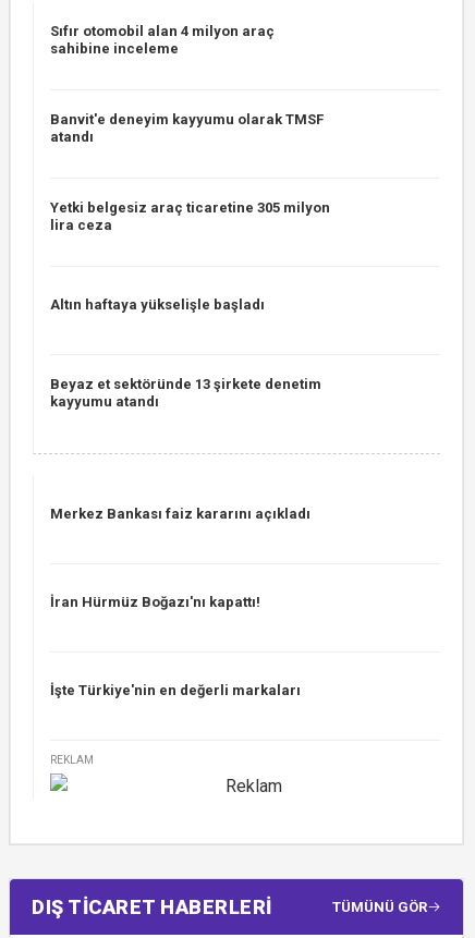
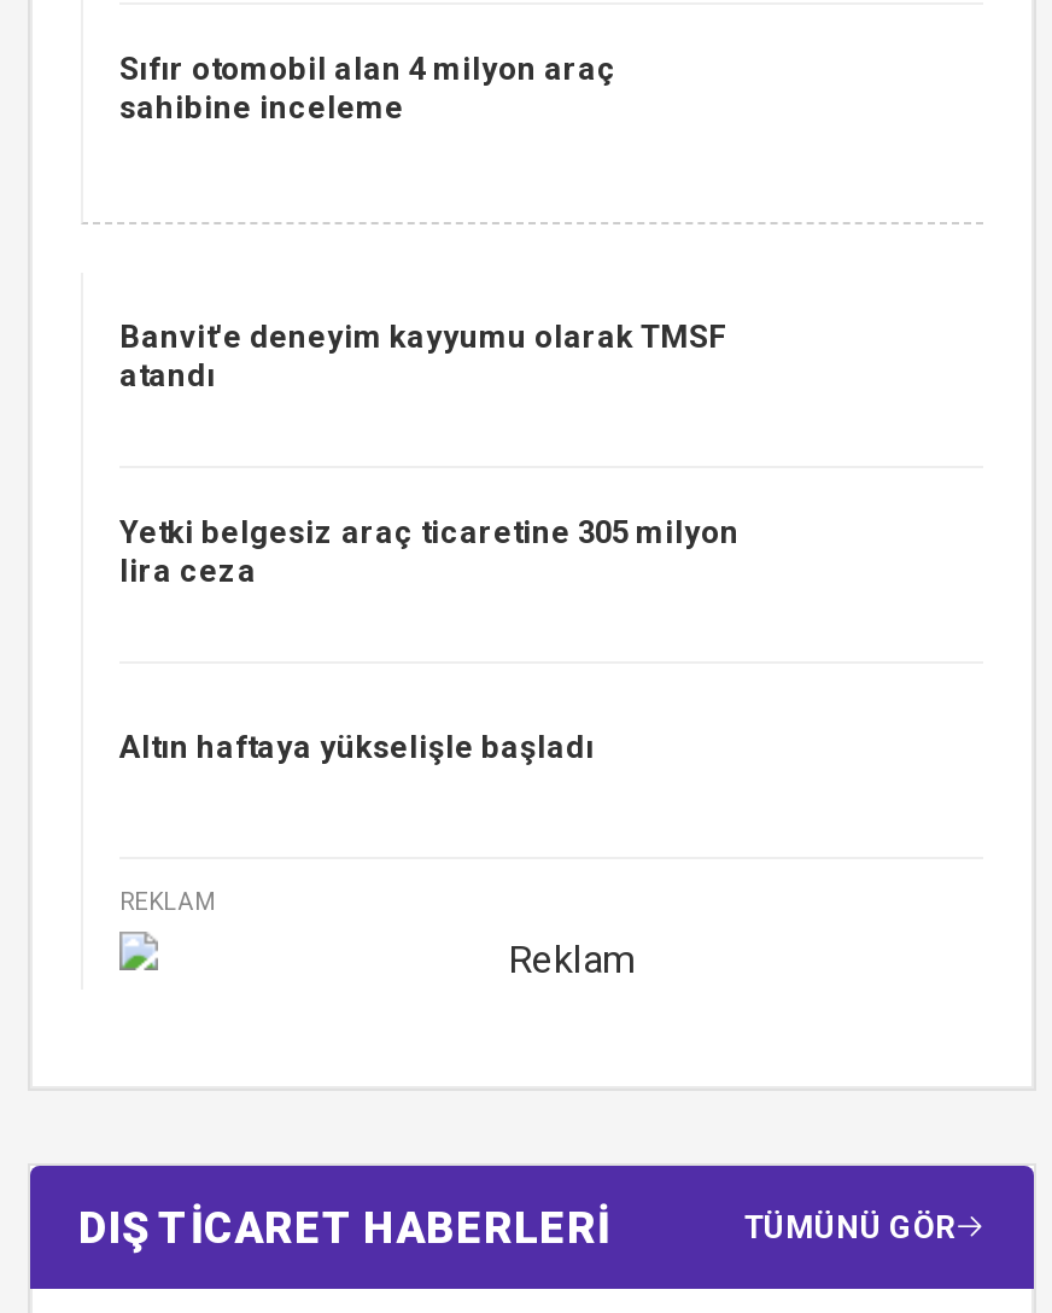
moved [50,111,330,313] -> [119,319,740,765]: Banvit'e deneyim kayyumu olarak TMSF | atandı | Yetki belgesiz araç ticaretine 305 milyon | lira ceza | Altın haftaya yükselişle başladı
[50,376,321,410] Beyaz et sektöründe 13 şirkete denetim | kayyumu atandı -> none
[50,505,310,522] Merkez Bankası faiz kararını açıkladı -> none
[50,594,260,610] İran Hürmüz Boğazı'nı kapattı! -> none
[50,682,301,698] İşte Türkiye'nin en değerli markaları -> none

